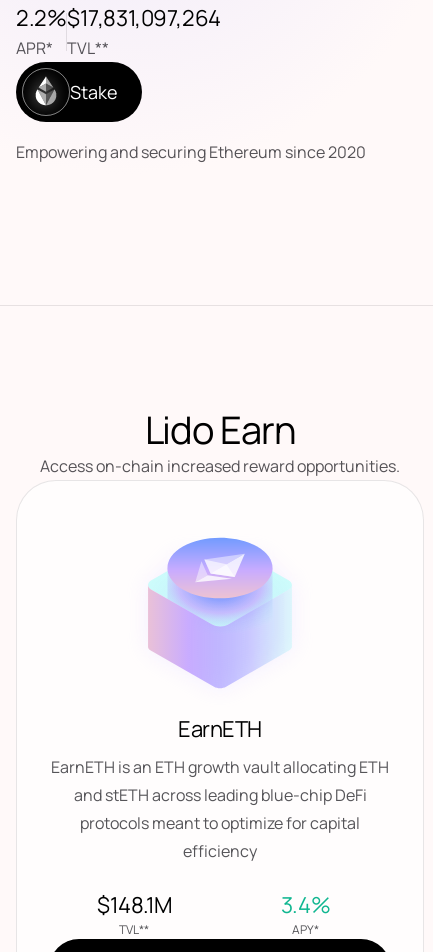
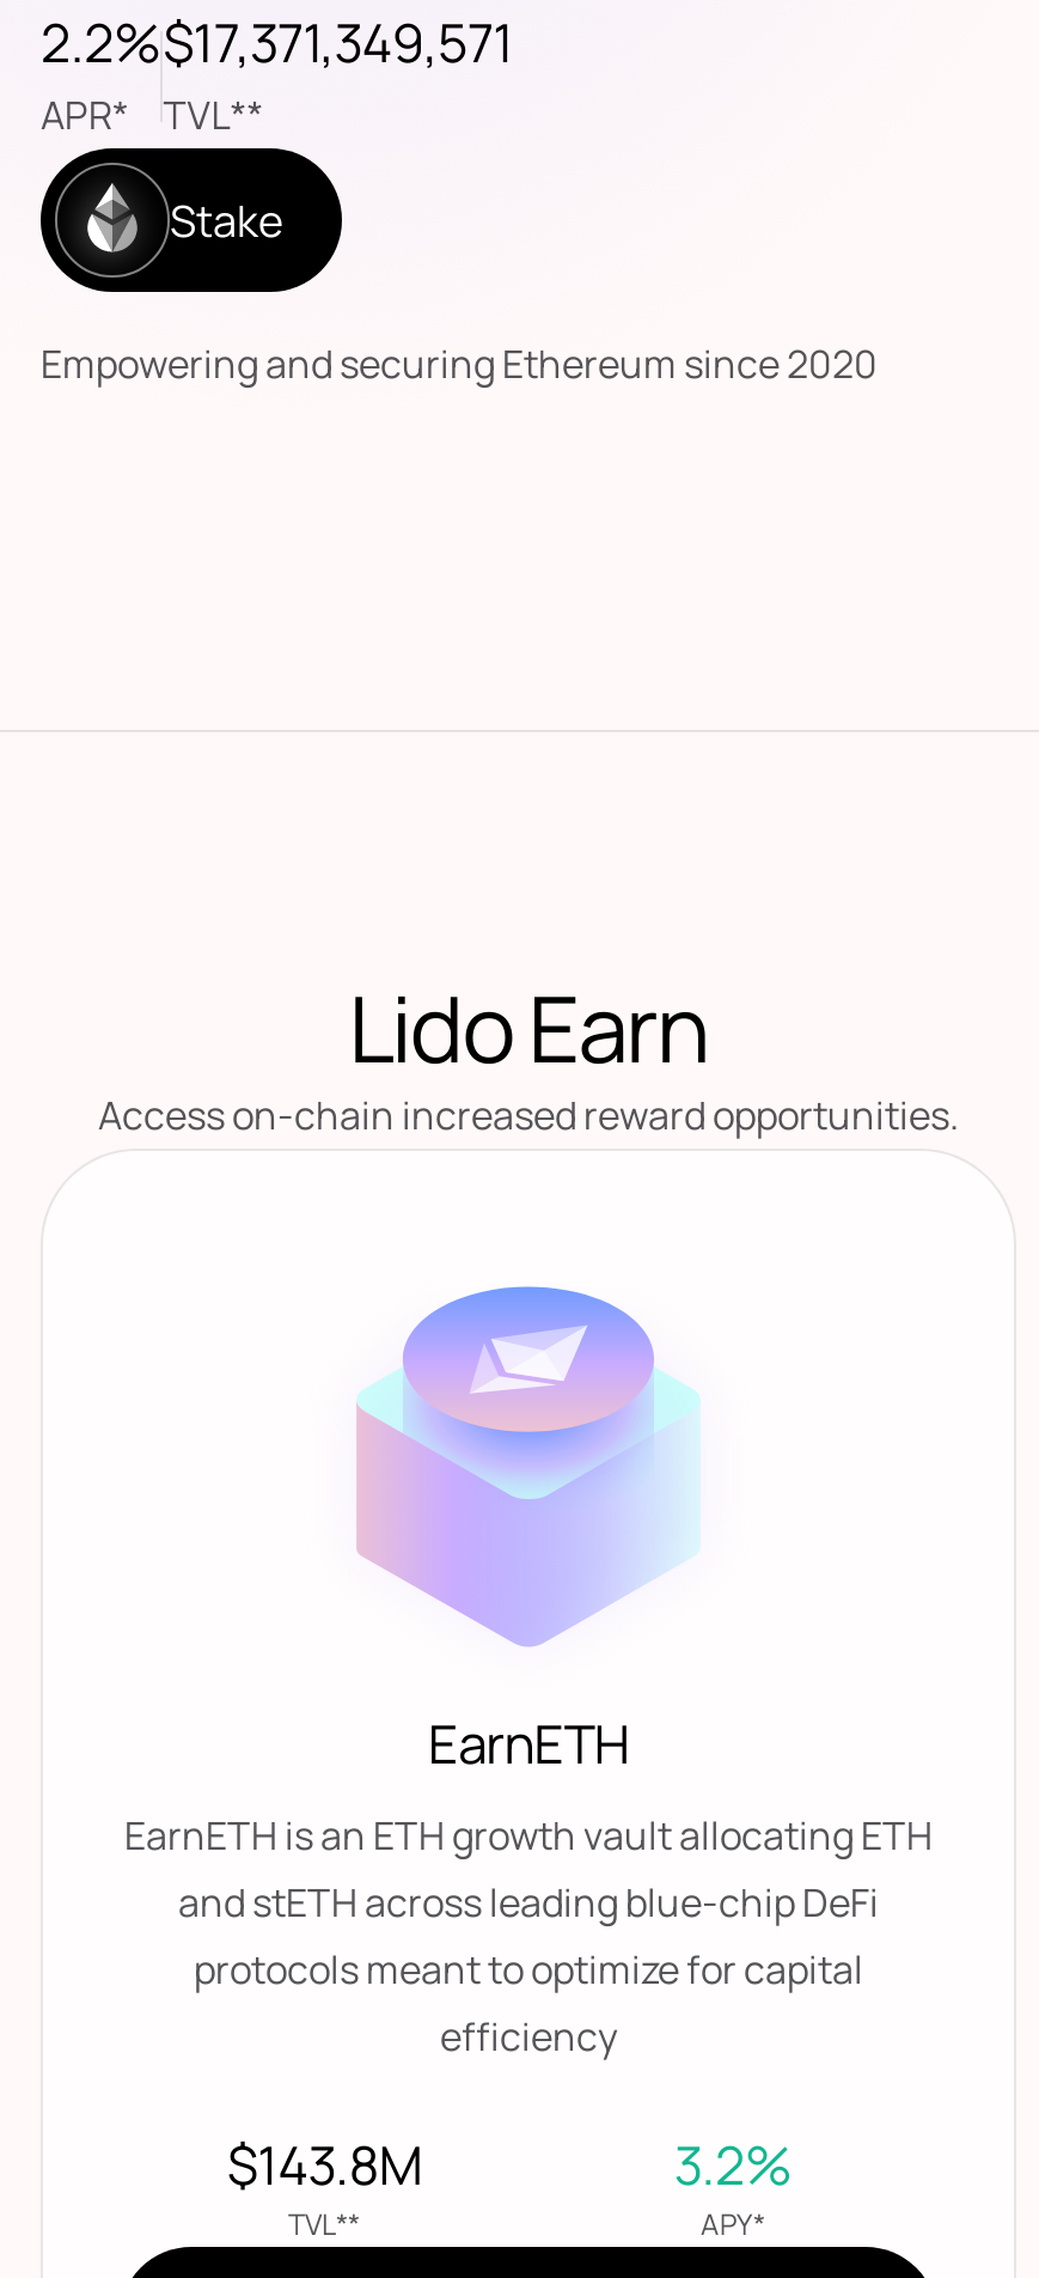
[16,3,221,33] 2.2% $17,831,097,264 -> [41,7,513,79] 2.2% $17,371,349,571
[97,890,172,920] $148.1M -> [227,2130,421,2201] $143.8M
[281,890,330,920] 3.4% -> [674,2130,792,2201] 3.2%

